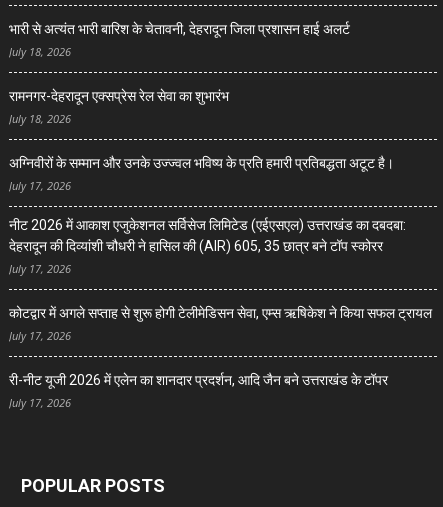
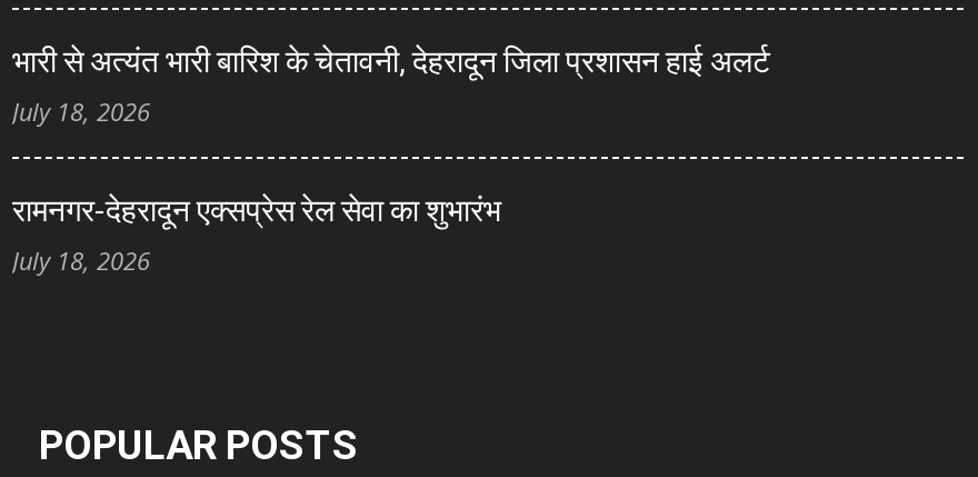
[9,155,432,410] अग्निवीरों के सम्मान और उनके उज्ज्वल भविष्य के प्रति हमारी प्रतिबद्धता अटूट है। | July 17, 2026 | नीट 2026 में आकाश एजुकेशनल सर्विसेज लिमिटेड (एईएसएल) उत्तराखंड का दबदबा: | देहरादून की दिव्यांशी चौधरी ने हासिल की (AIR) 605, 35 छात्र बने टॉप स्कोरर | July 17, 2026 | कोटद्वार में अगले सप्ताह से शुरू होगी टेलीमेडिसन सेवा, एम्स ऋषिकेश ने किया सफल ट्रायल | July 17, 2026 | री-नीट यूजी 2026 में एलेन का शानदार प्रदर्शन, आदि जैन बने उत्तराखंड के टॉपर | July 17, 2026 -> none

